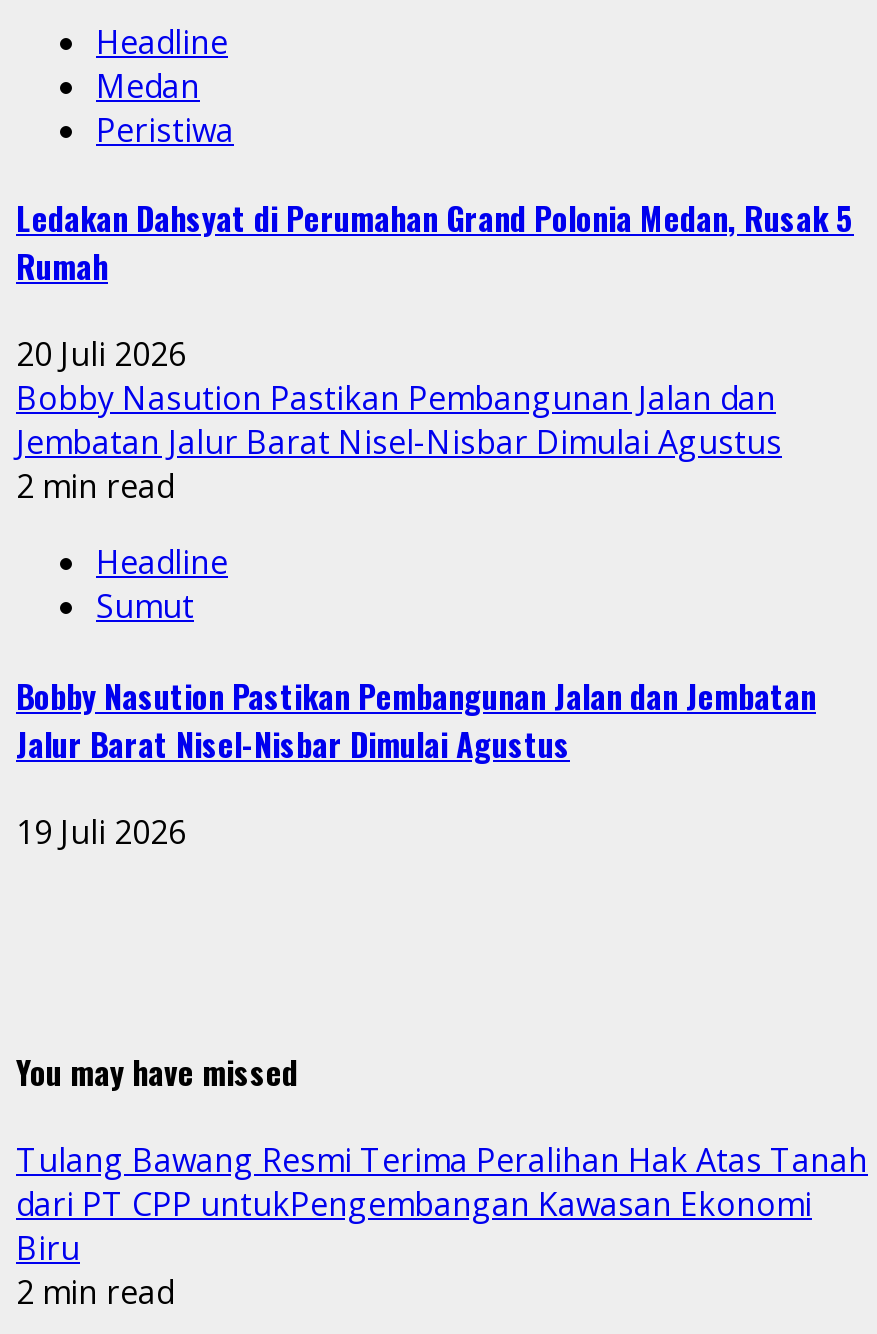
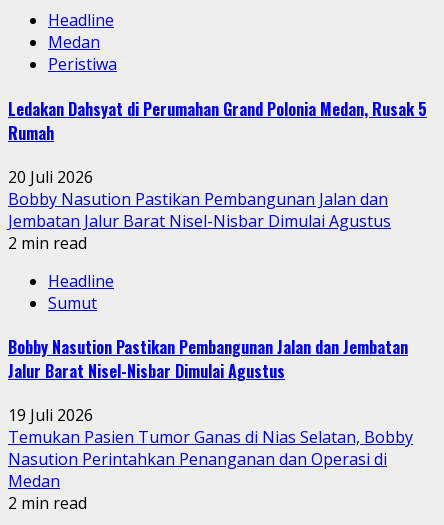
[16,1048,868,1271] You may have missed | Tulang Bawang Resmi Terima Peralihan Hak Atas Tanah | dari PT CPP untukPengembangan Kawasan Ekonomi | Biru -> [8,426,413,492] Temukan Pasien Tumor Ganas di Nias Selatan, Bobby | Nasution Perintahkan Penanganan dan Operasi di | Medan

